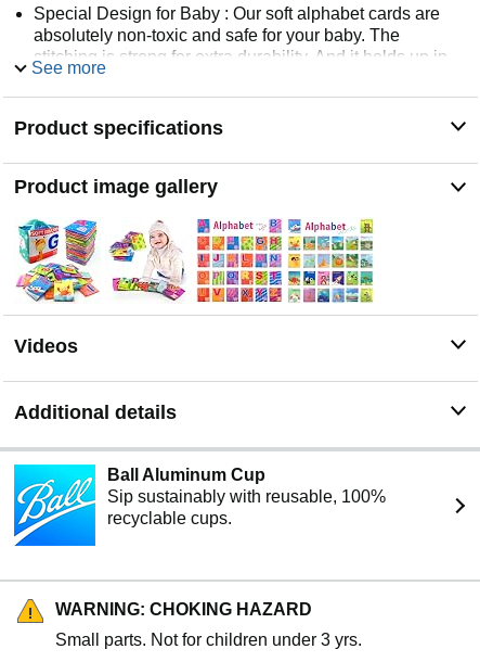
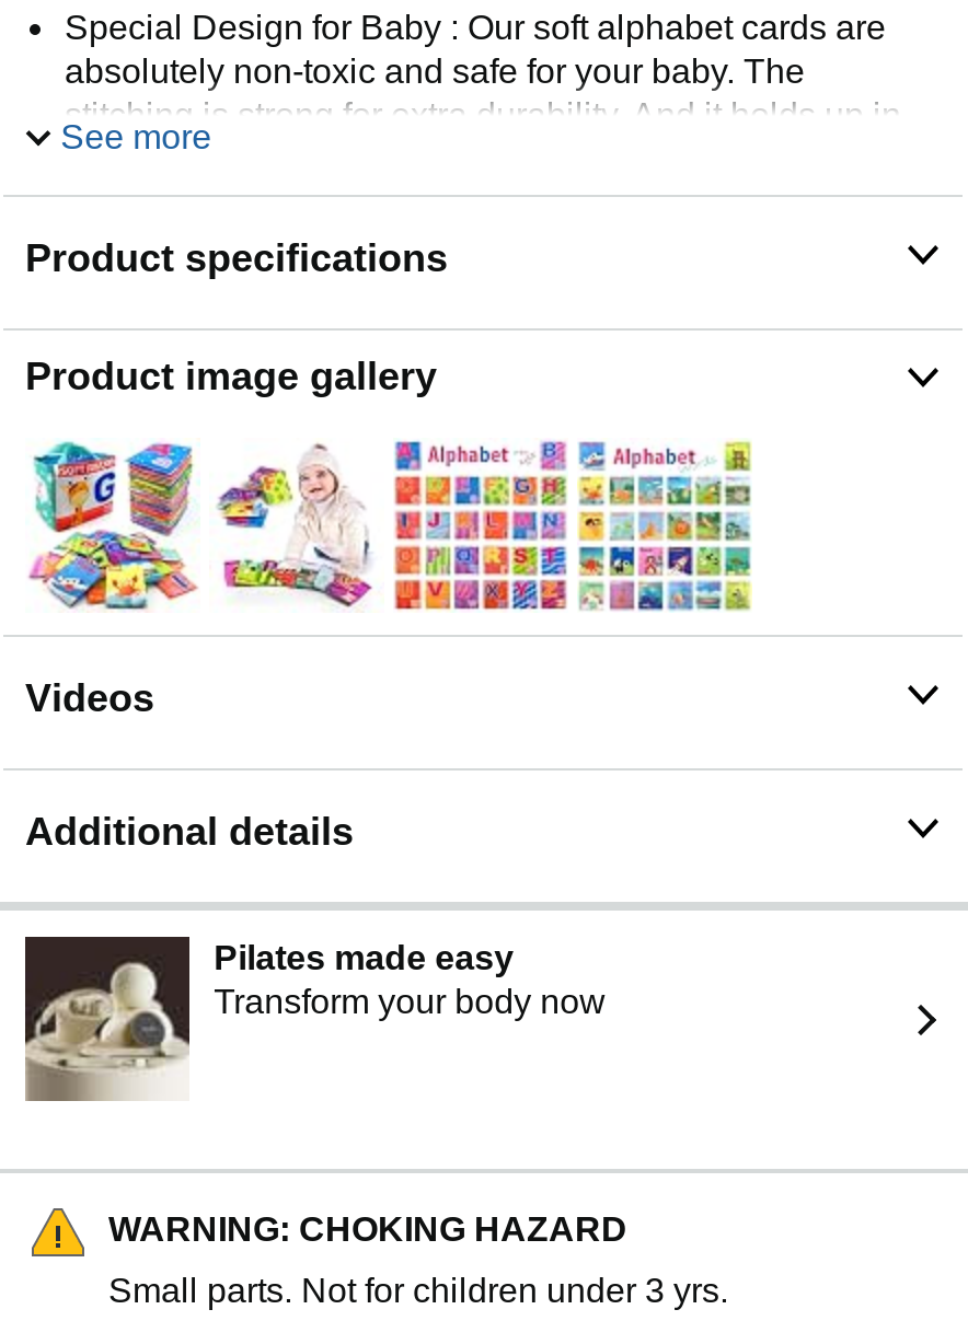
[13,463,386,547] [image] | Ball Aluminum Cup | Sip sustainably with reusable, 100% | recyclable cups. -> [23,935,606,1103] [image] | Pilates made easy | Transform your body now

